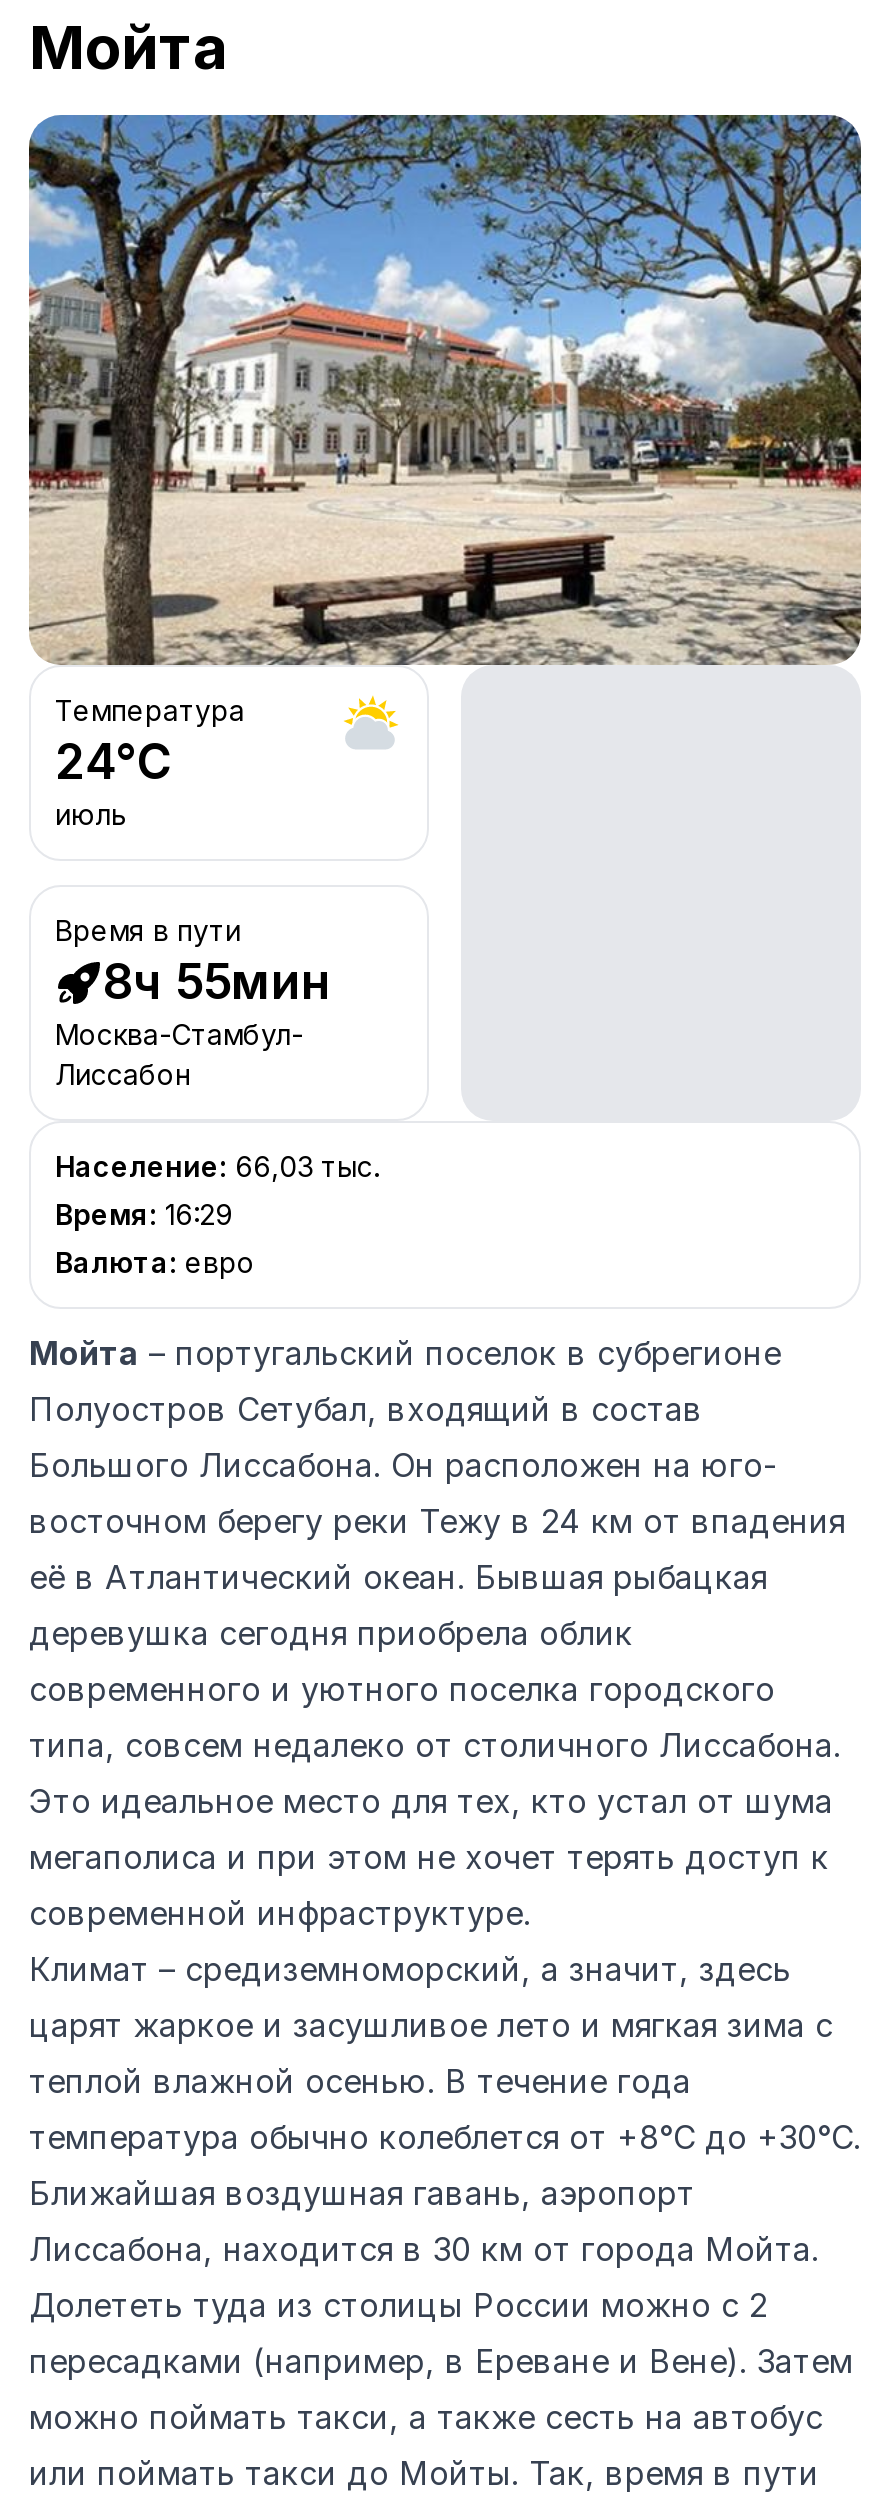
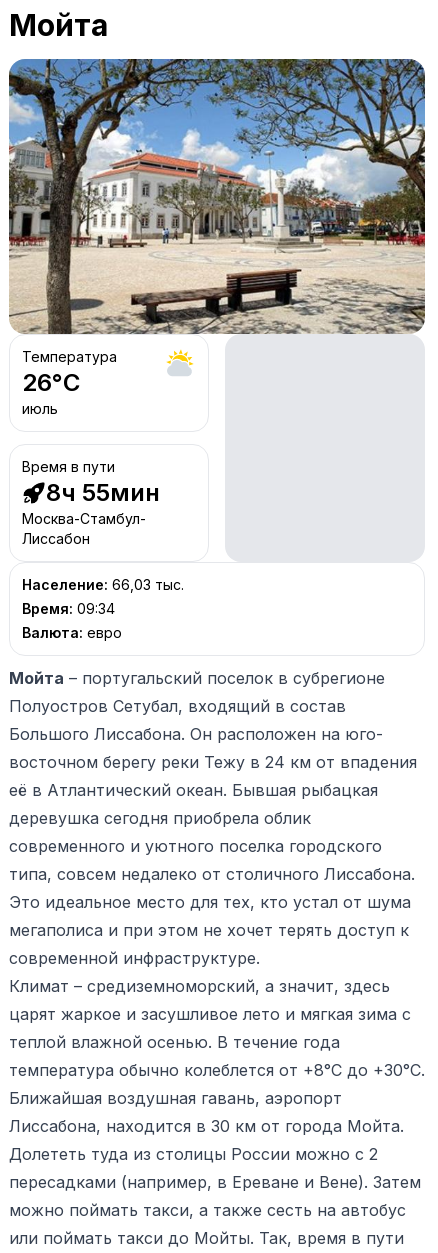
[55,732,171,790] 24°C -> [22,367,80,396] 26°C
[55,1196,233,1230] Время: 16:29 -> [22,599,115,616] Время: 09:34

